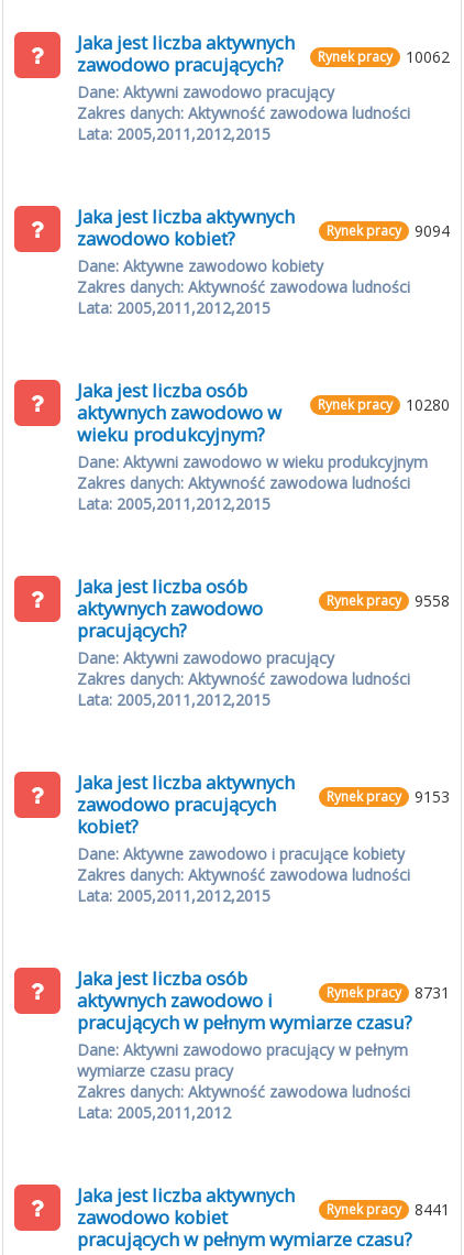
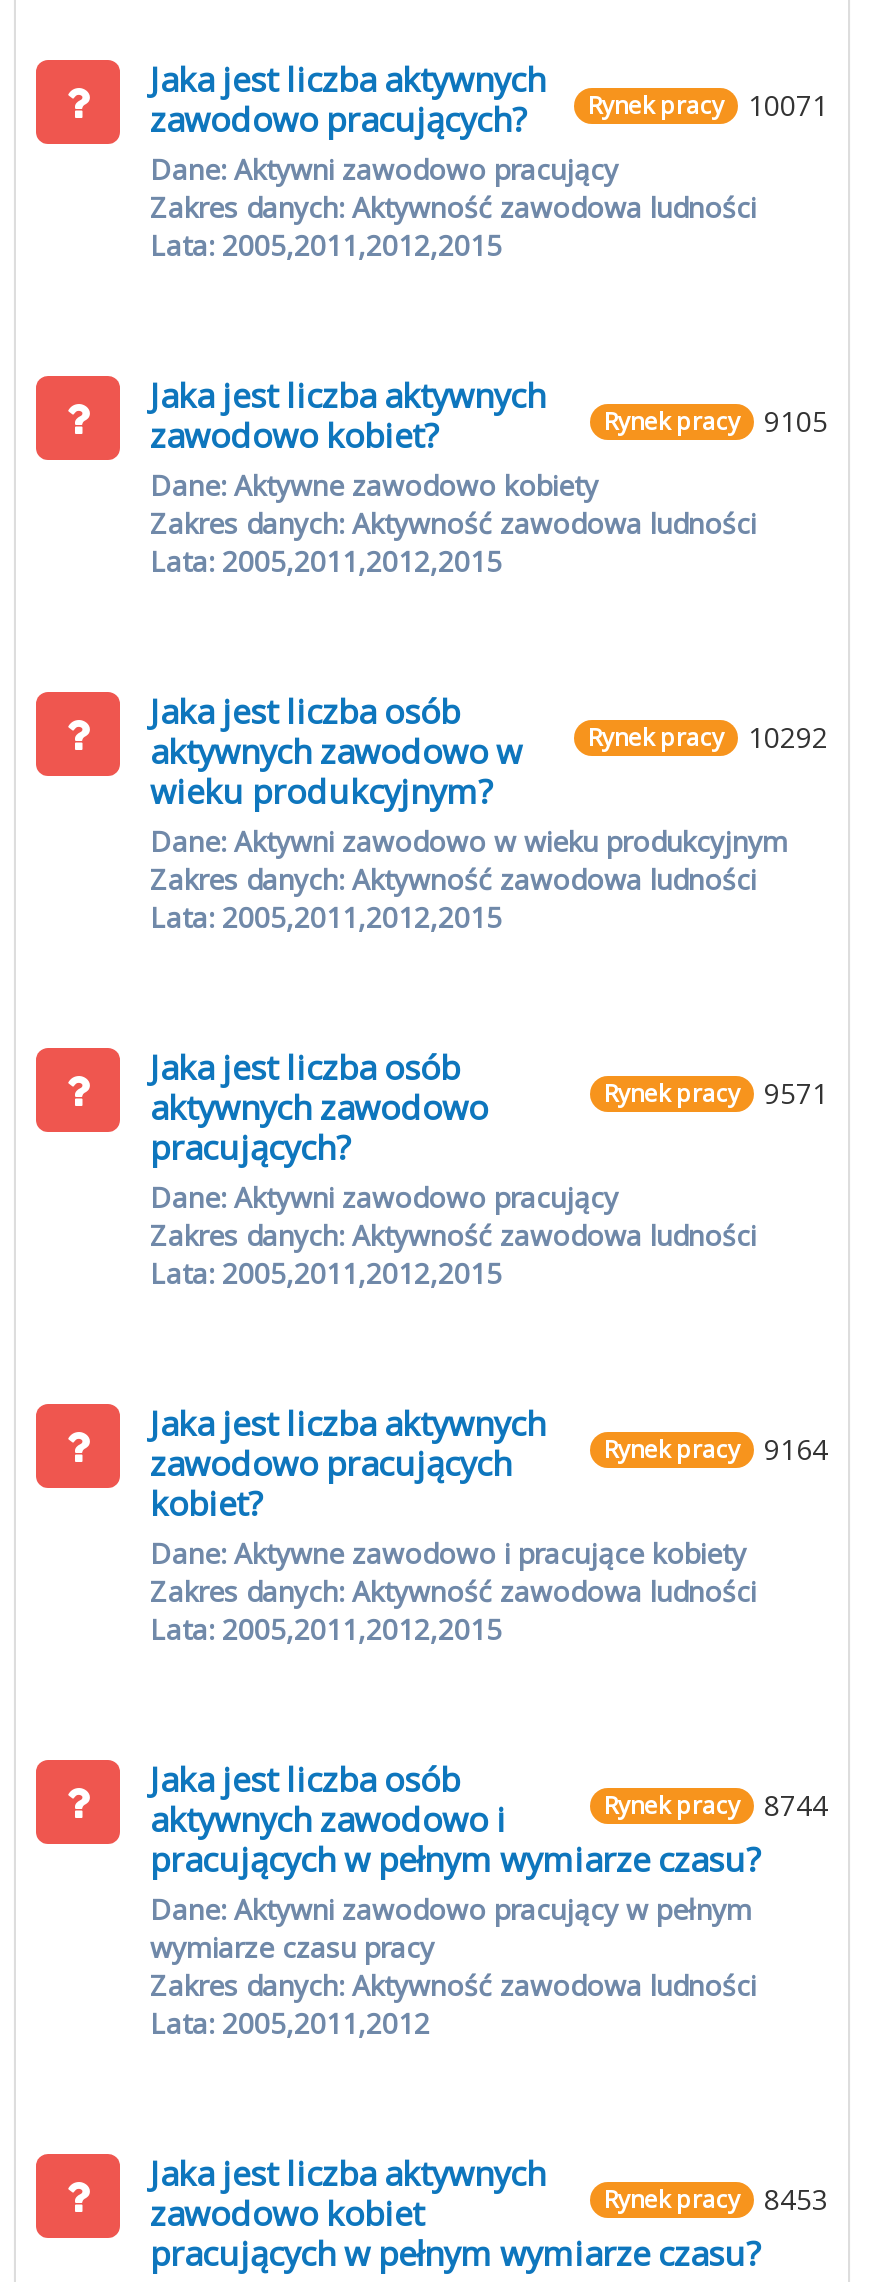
[77,46,450,77] zawodowo pracujących? Rynek pracy 10062 -> [150,86,828,142] zawodowo pracujących? Rynek pracy 10071
[327,220,450,241] Rynek pracy 9094 -> [604,402,828,440] Rynek pracy 9105
[77,394,450,425] aktywnych zawodowo w Rynek pracy 10280 -> [150,718,828,774] aktywnych zawodowo w Rynek pracy 10292
[327,590,450,611] Rynek pracy 9558 -> [604,1074,828,1112] Rynek pracy 9571
[327,786,450,807] Rynek pracy 9153 -> [604,1430,828,1468] Rynek pracy 9164
[327,982,450,1003] Rynek pracy 8731 -> [604,1786,828,1824] Rynek pracy 8744
[327,1199,450,1220] Rynek pracy 8441 -> [604,2180,828,2218] Rynek pracy 8453

